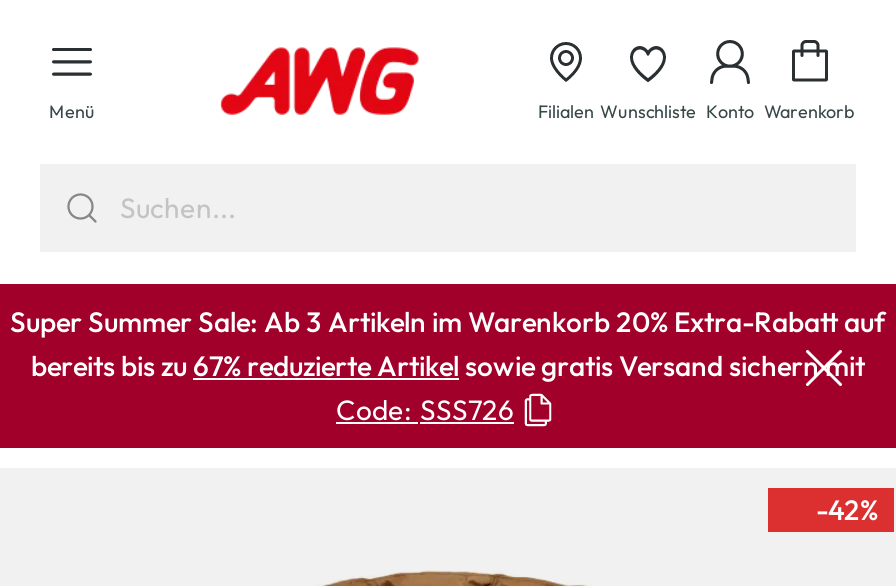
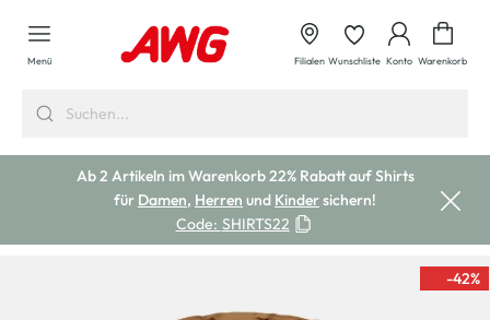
[10,304,886,428] Super Summer Sale: Ab 3 Artikeln im Warenkorb 20% Extra-Rabatt auf | bereits bis zu 67% reduzierte Artikel sowie gratis Versand sichern mit | Code: SSS726 -> [76,166,414,234] Ab 2 Artikeln im Warenkorb 22% Rabatt auf Shirts | für Damen, Herren und Kinder sichern! | Code: SHIRTS22

